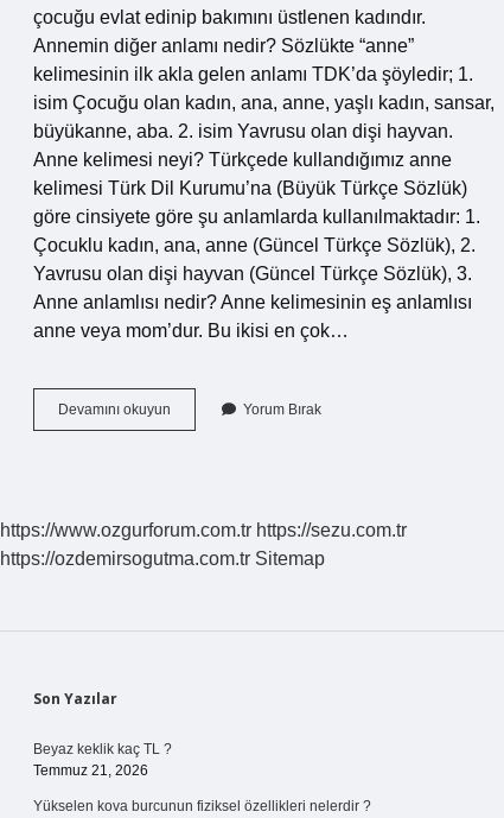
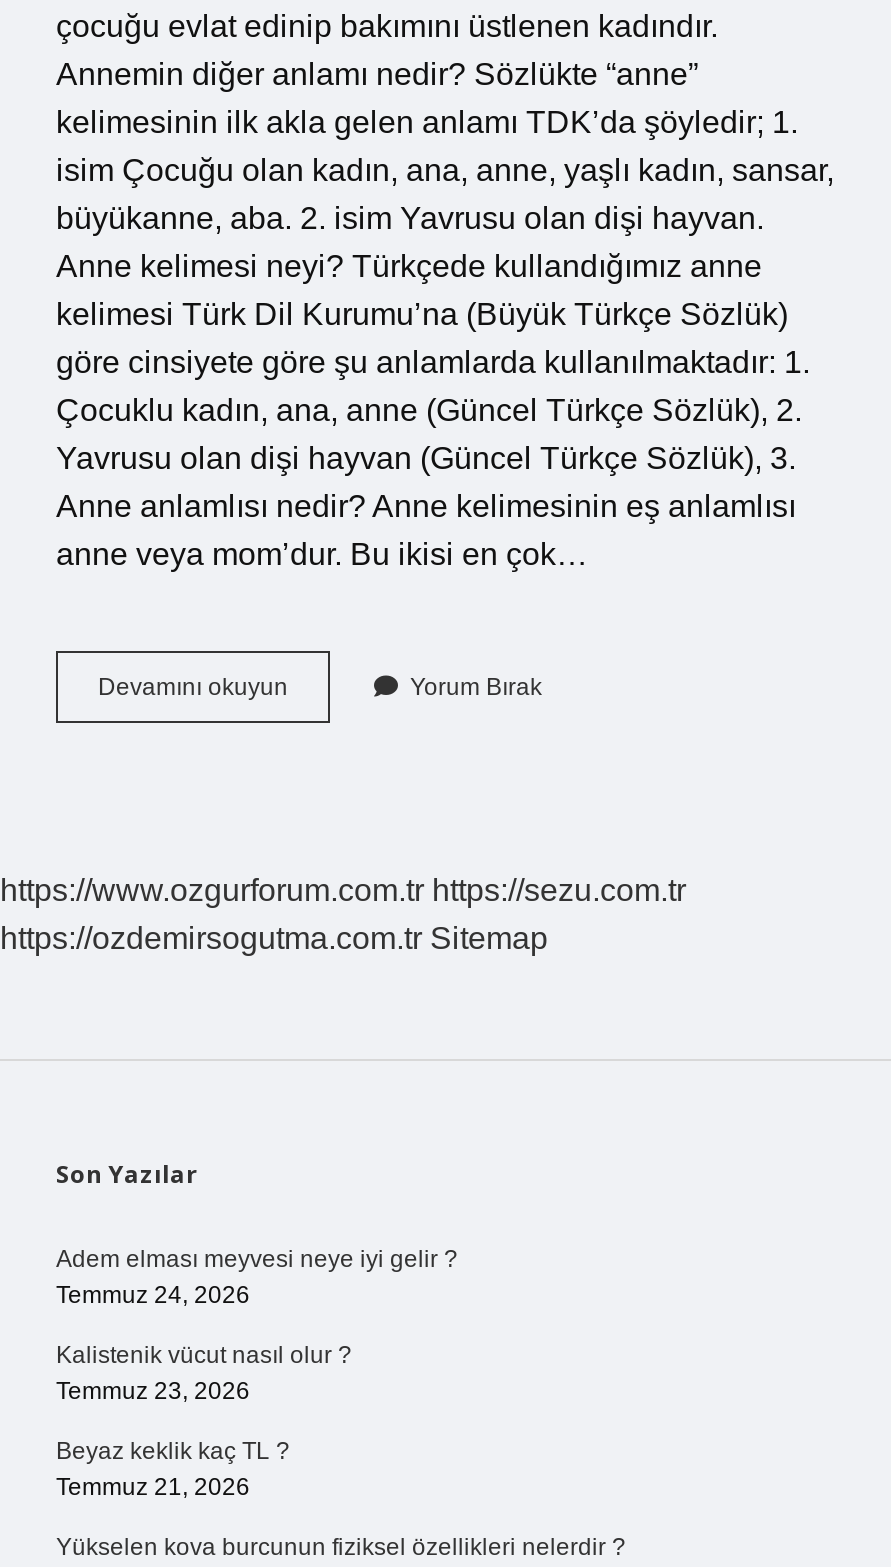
none -> [56,1245,458,1405] Adem elması meyvesi neye iyi gelir ? | Temmuz 24, 2026 | Kalistenik vücut nasıl olur ? | Temmuz 23, 2026

